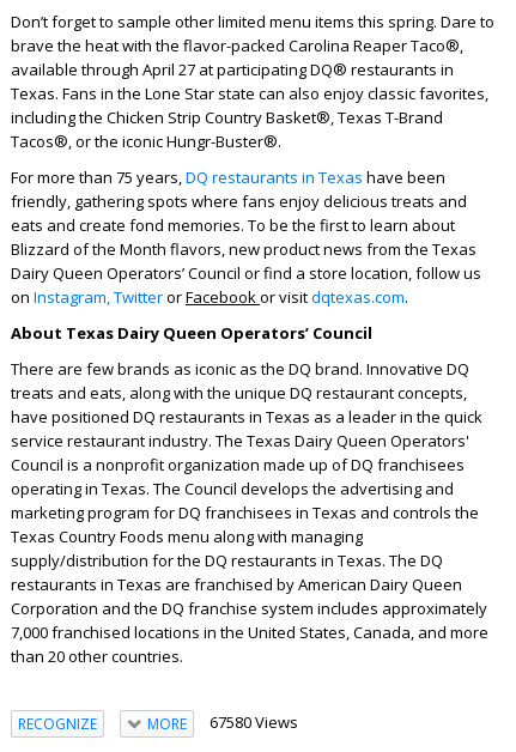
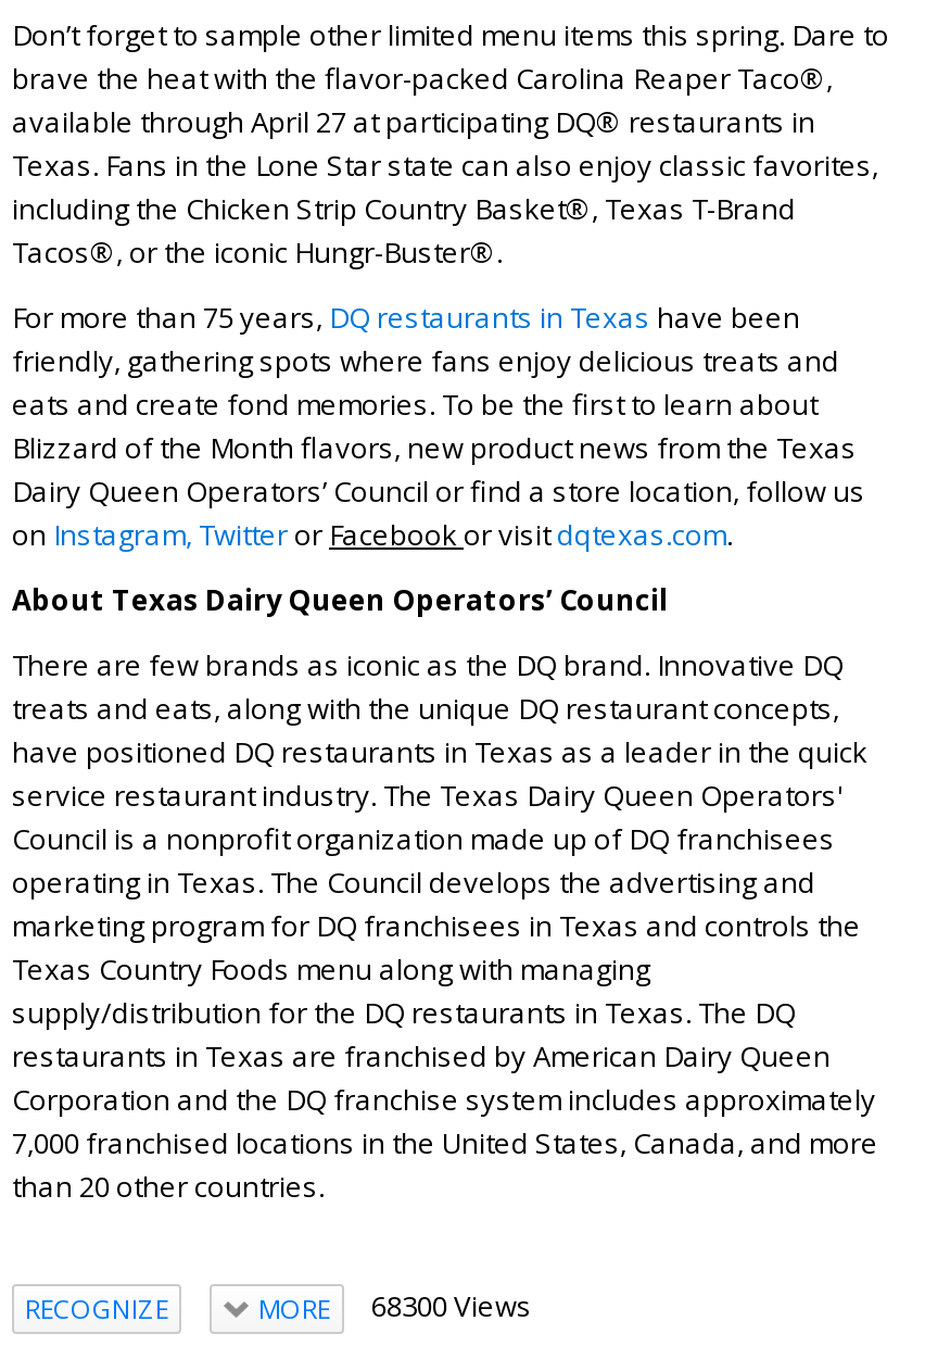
[147,712,298,734] MORE 67580 Views -> [258,1287,532,1328] MORE 68300 Views

